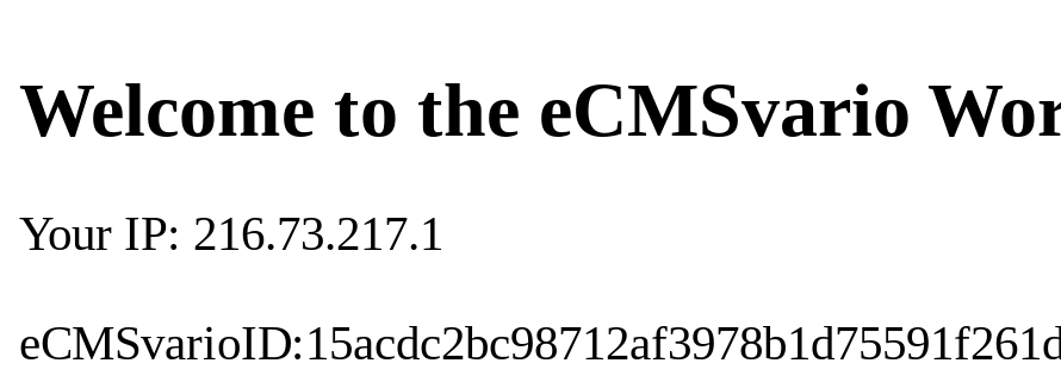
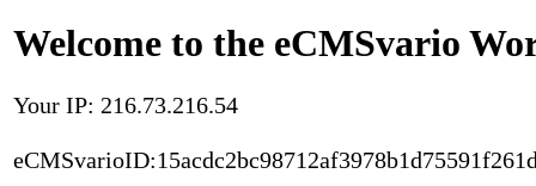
[19,207,443,259] Your IP: 216.73.217.1 -> [13,92,238,118] Your IP: 216.73.216.54

